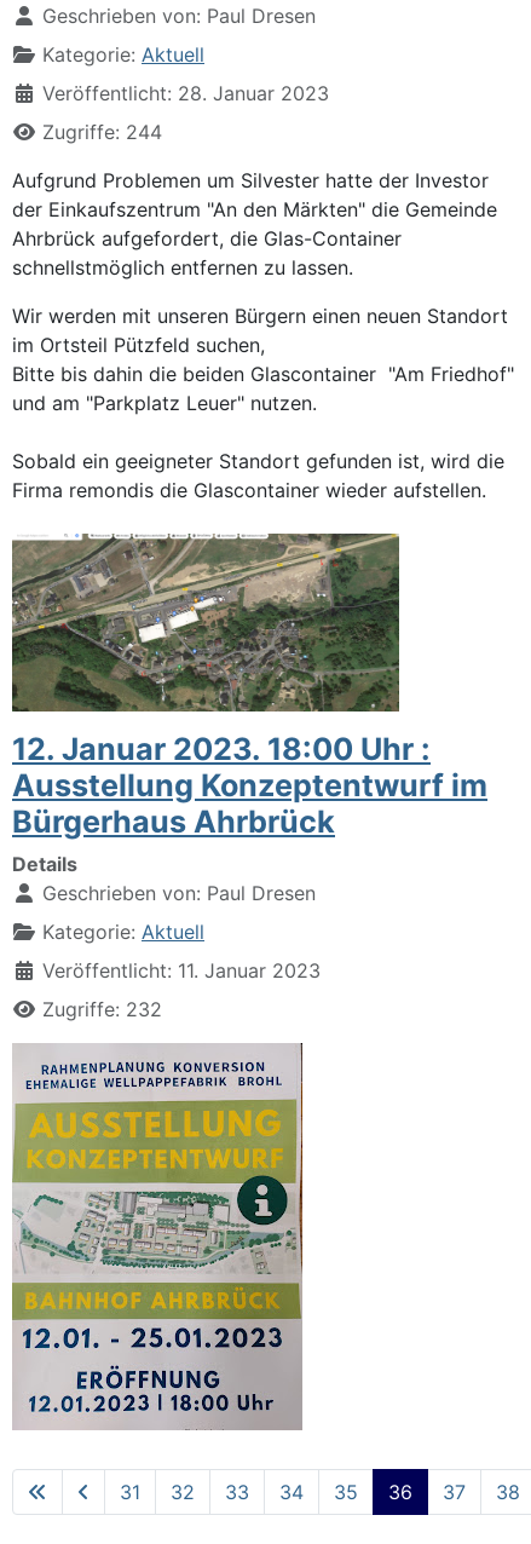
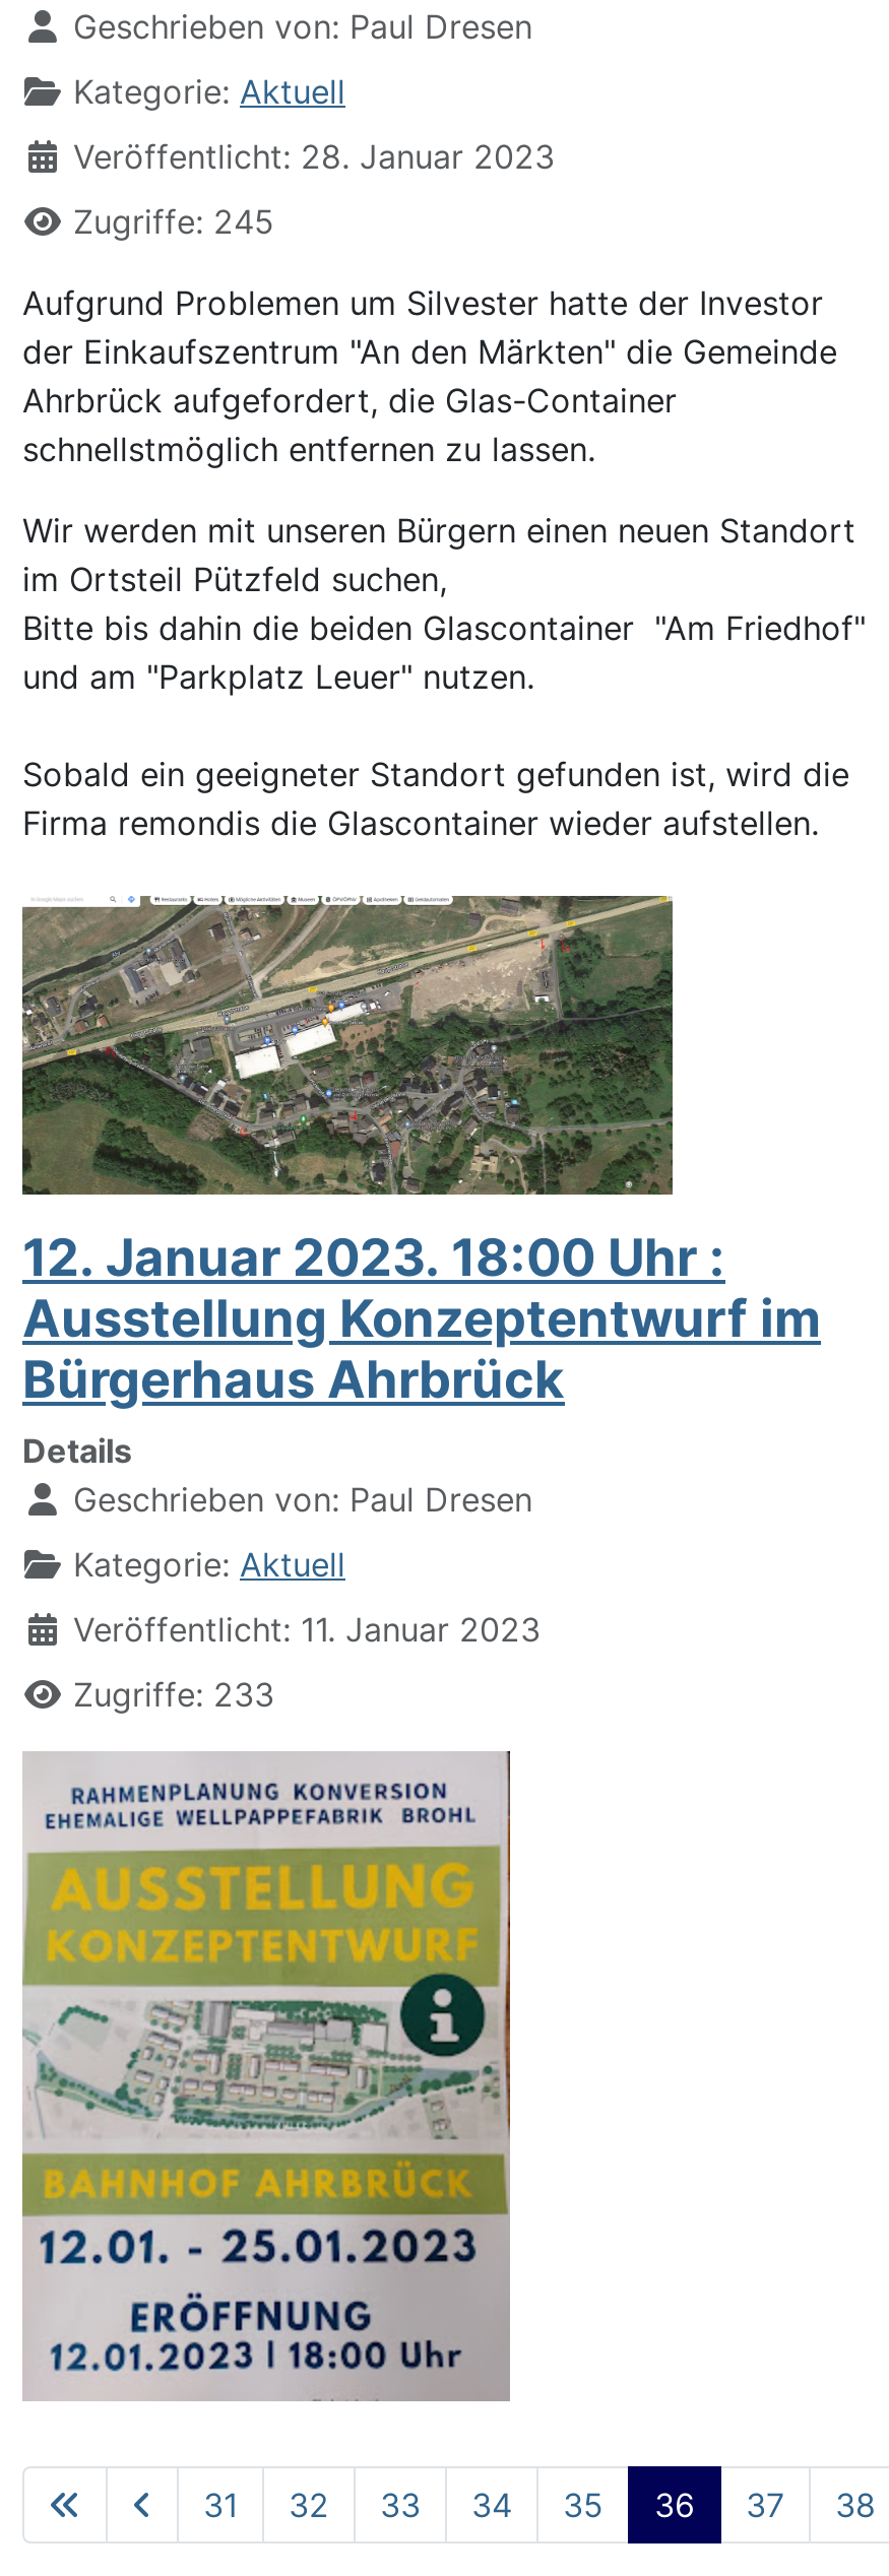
[42,119,162,144] Zugriffe: 244 -> [73,200,274,241] Zugriffe: 245
[42,997,162,1021] Zugriffe: 232 -> [73,1673,274,1714] Zugriffe: 233

